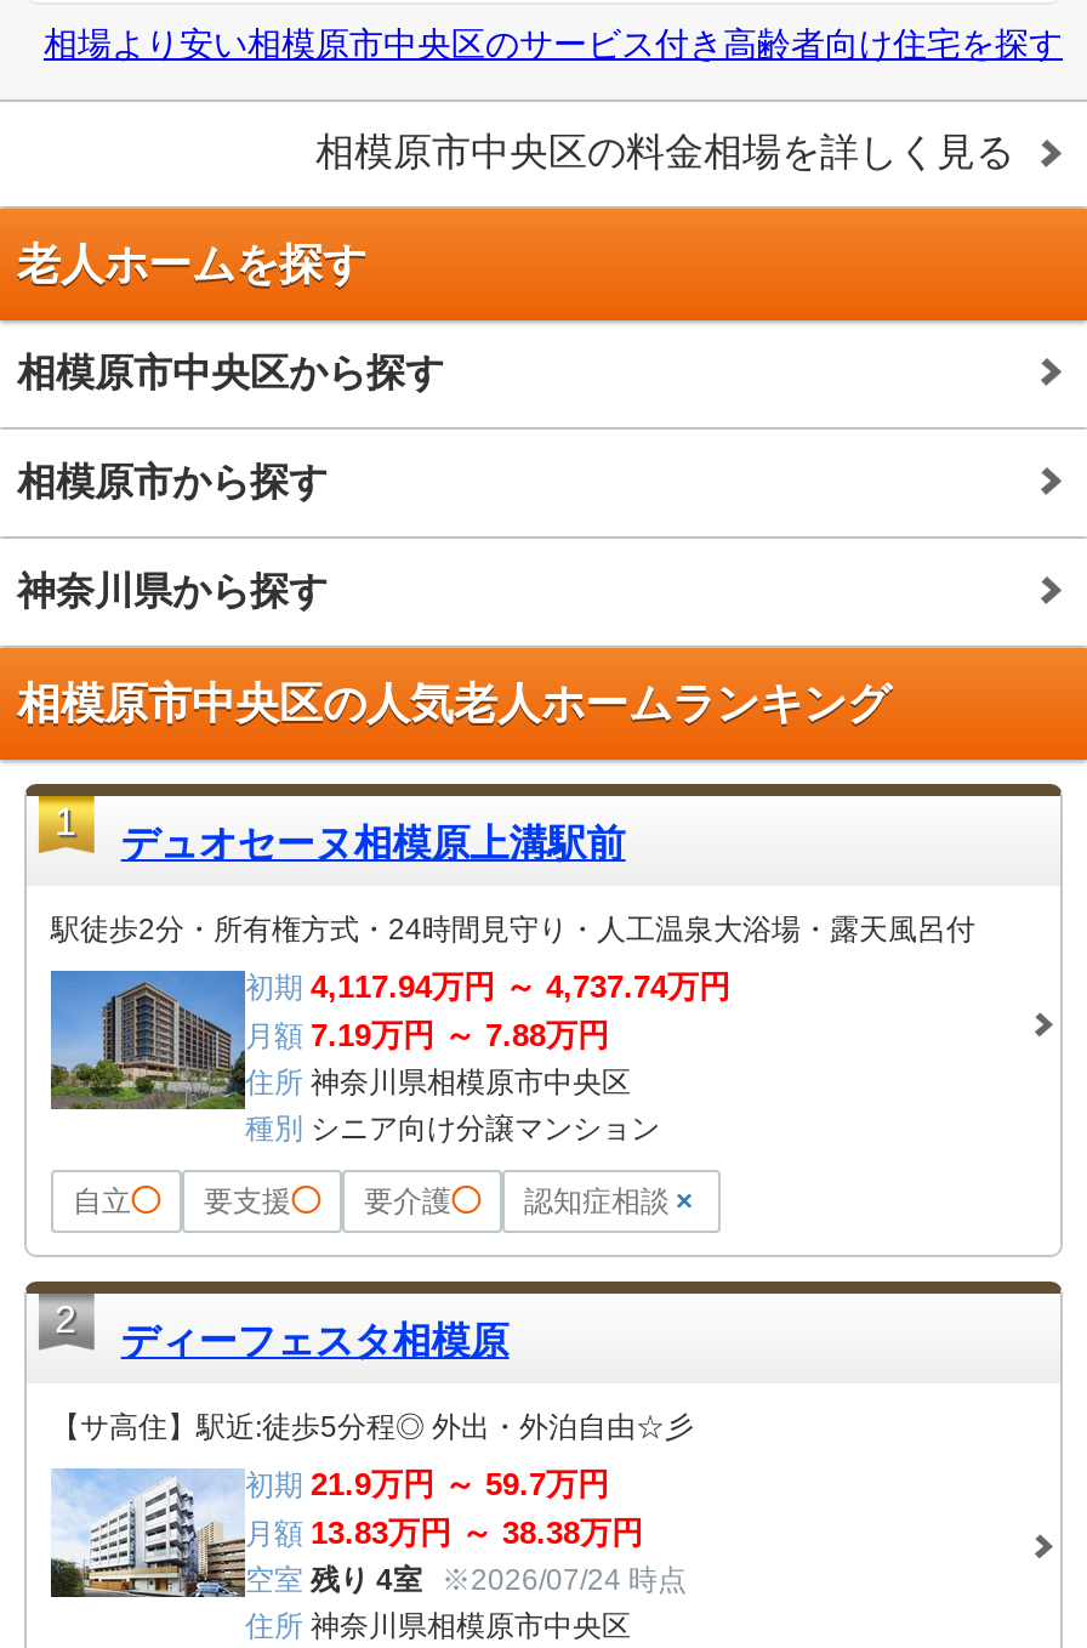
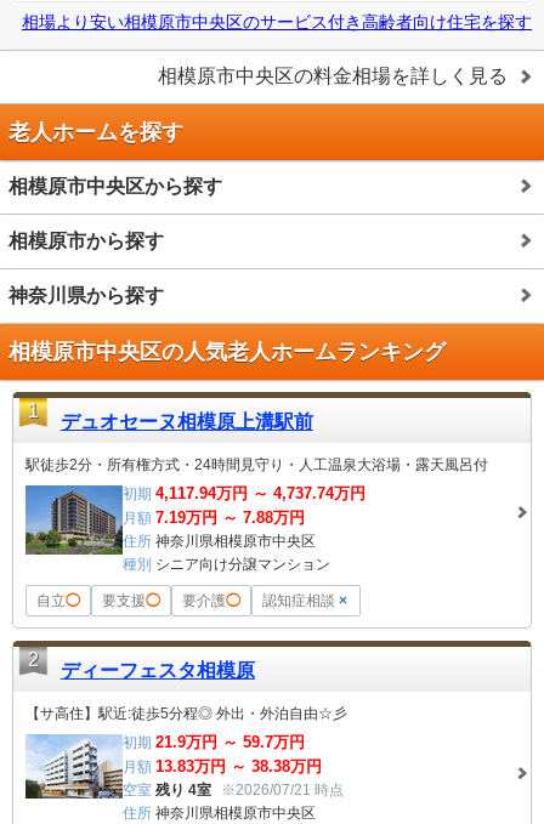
[245,1562,687,1596] 空室 残り 4室 ※2026/07/24 時点 -> [123,781,344,798] 空室 残り 4室 ※2026/07/21 時点

